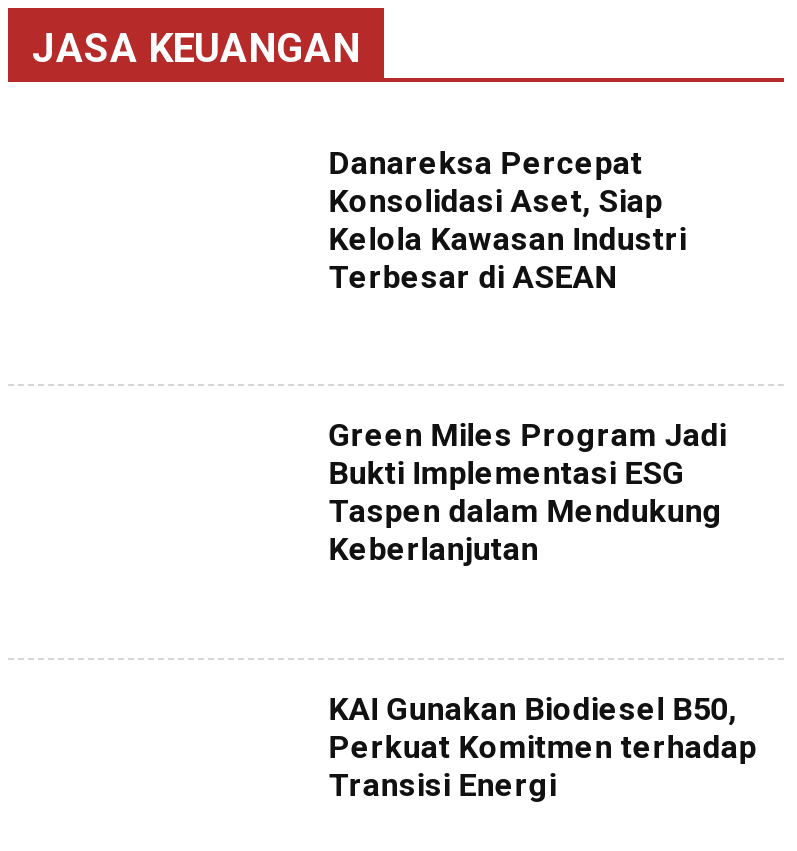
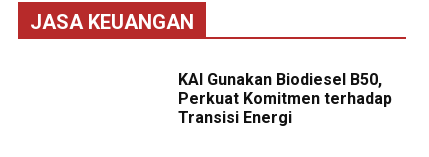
[328,144,686,296] Danareksa Percepat | Konsolidasi Aset, Siap | Kelola Kawasan Industri | Terbesar di ASEAN -> none
[328,417,726,569] Green Miles Program Jadi | Bukti Implementasi ESG | Taspen dalam Mendukung | Keberlanjutan -> none

